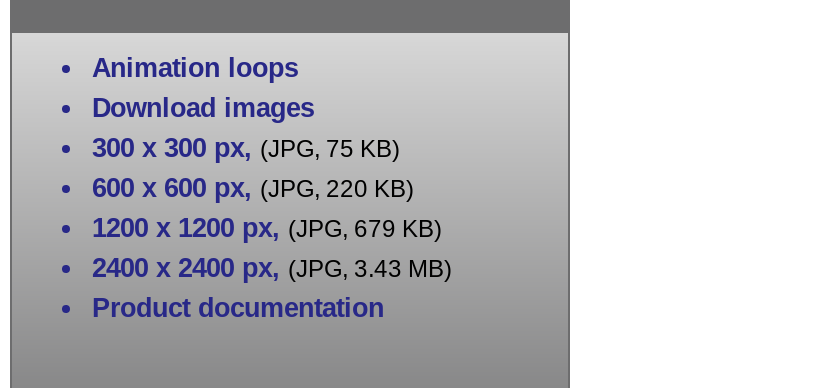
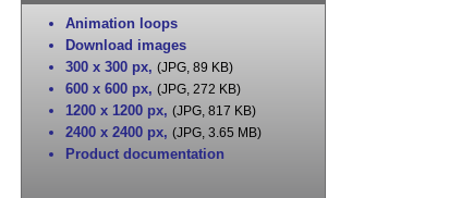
[92,133,400,163] 300 x 300 px, (JPG, 75 KB) -> [65,59,233,75] 300 x 300 px, (JPG, 89 KB)
[92,173,414,203] 600 x 600 px, (JPG, 220 KB) -> [65,81,241,97] 600 x 600 px, (JPG, 272 KB)
[92,213,442,243] 1200 x 1200 px, (JPG, 679 KB) -> [65,102,256,119] 1200 x 1200 px, (JPG, 817 KB)
[92,253,452,283] 2400 x 2400 px, (JPG, 3.43 MB) -> [65,124,262,140] 2400 x 2400 px, (JPG, 3.65 MB)

